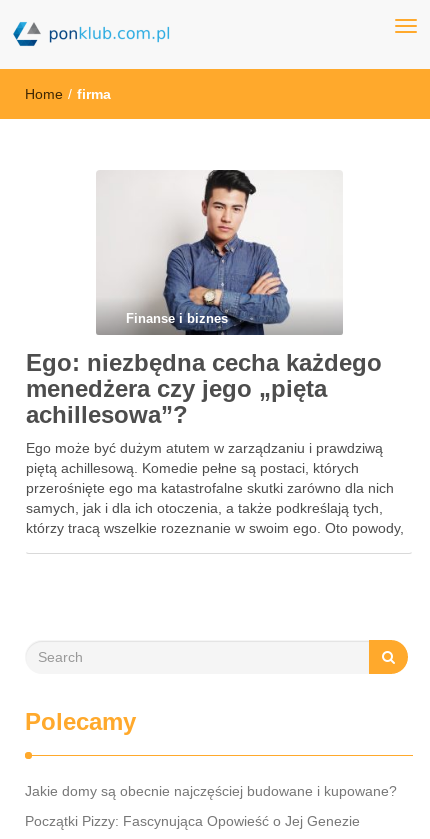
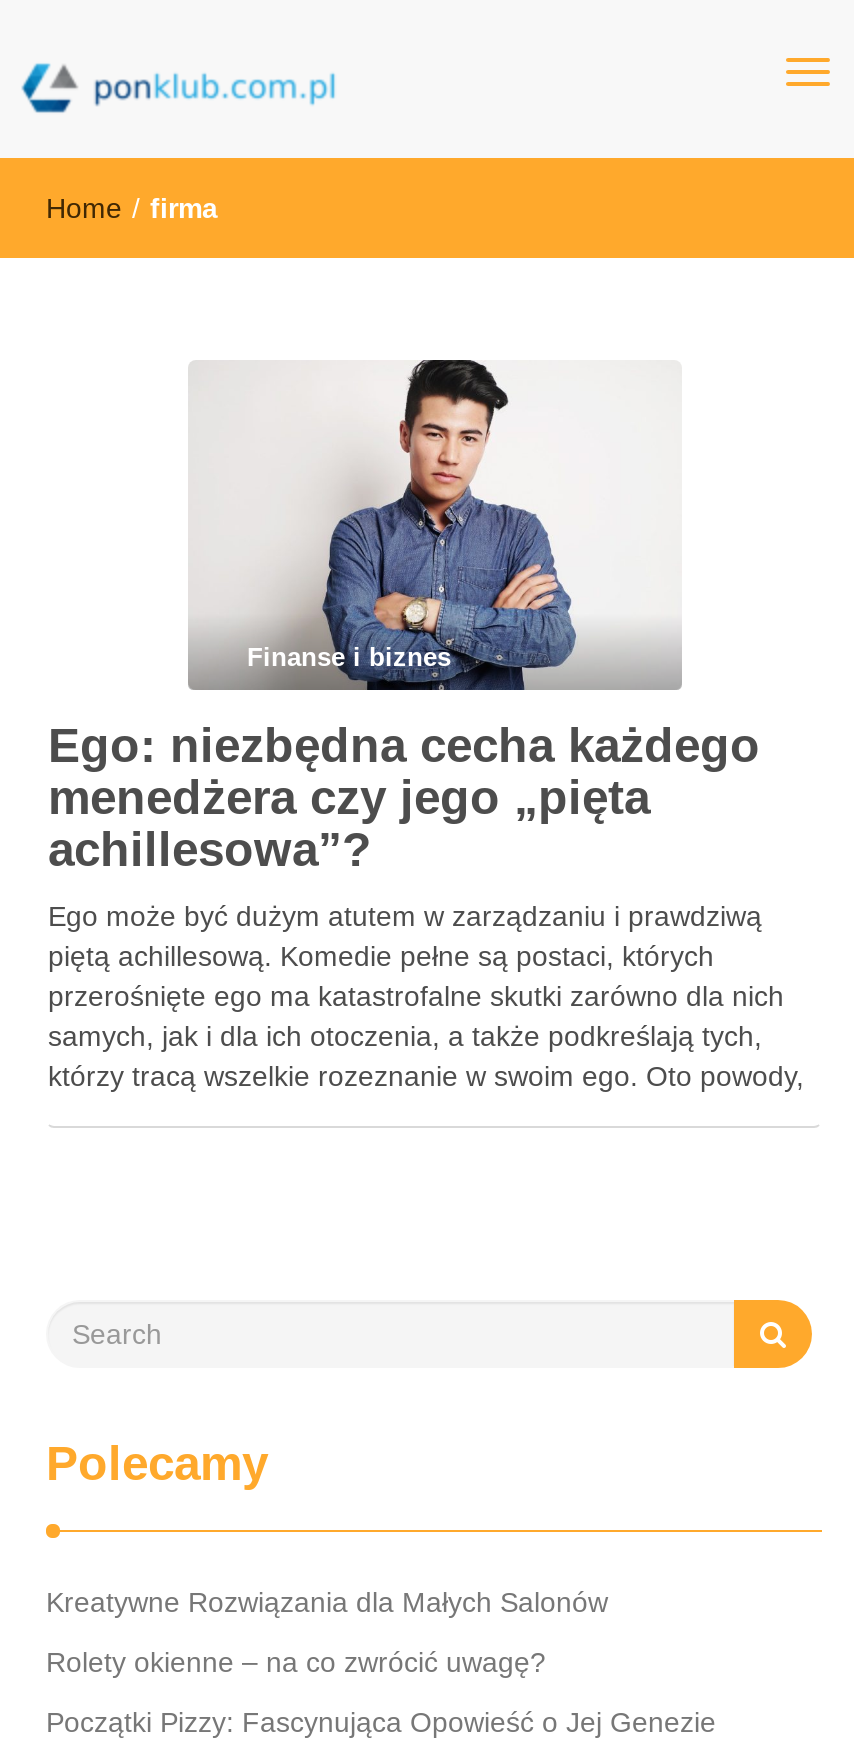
[25,783,397,799] Jakie domy są obecnie najczęściej budowane i kupowane? -> [46,1586,608,1678] Kreatywne Rozwiązania dla Małych Salonów | Rolety okienne – na co zwrócić uwagę?

